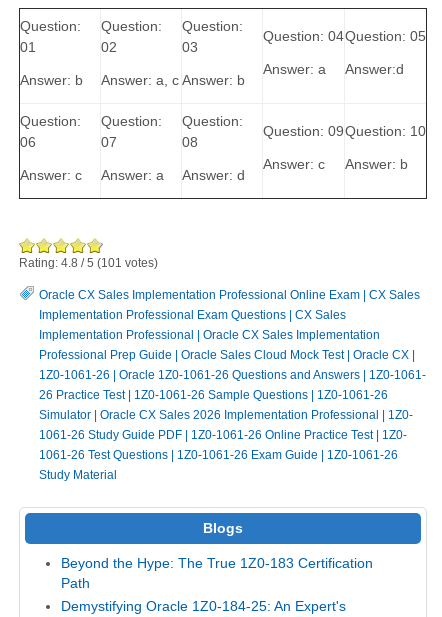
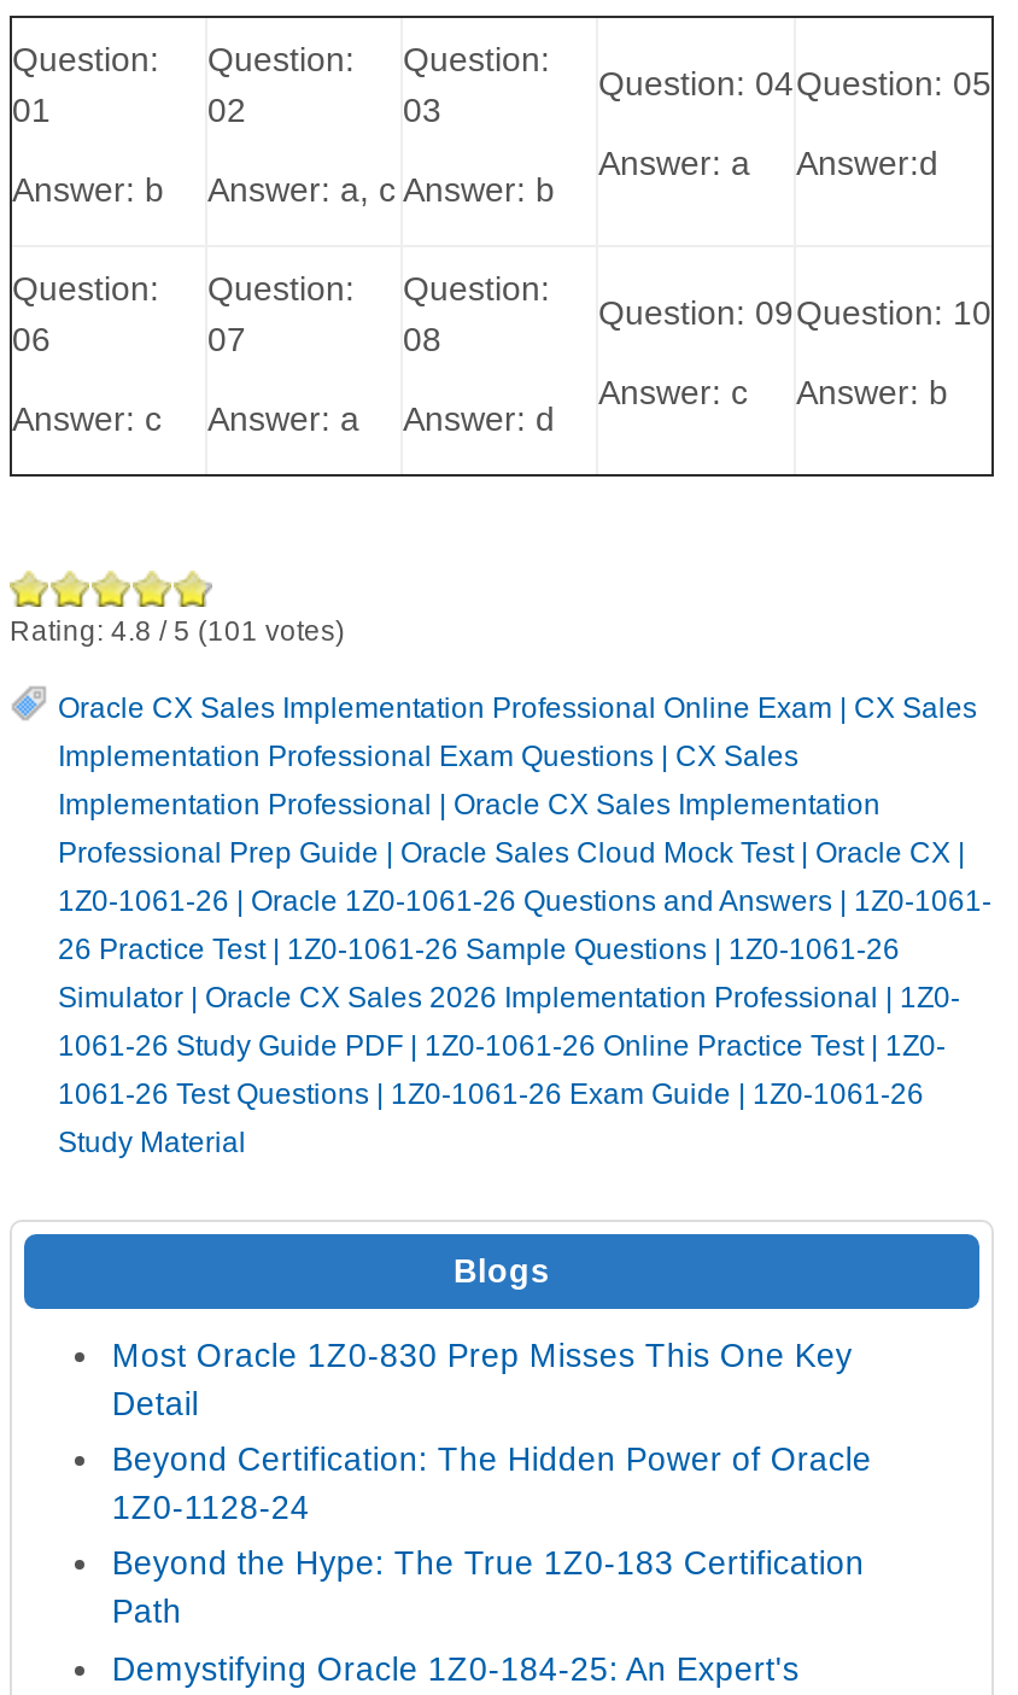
none -> [112,1337,872,1526] Most Oracle 1Z0-830 Prep Misses This One Key | Detail | Beyond Certification: The Hidden Power of Oracle | 1Z0-1128-24

